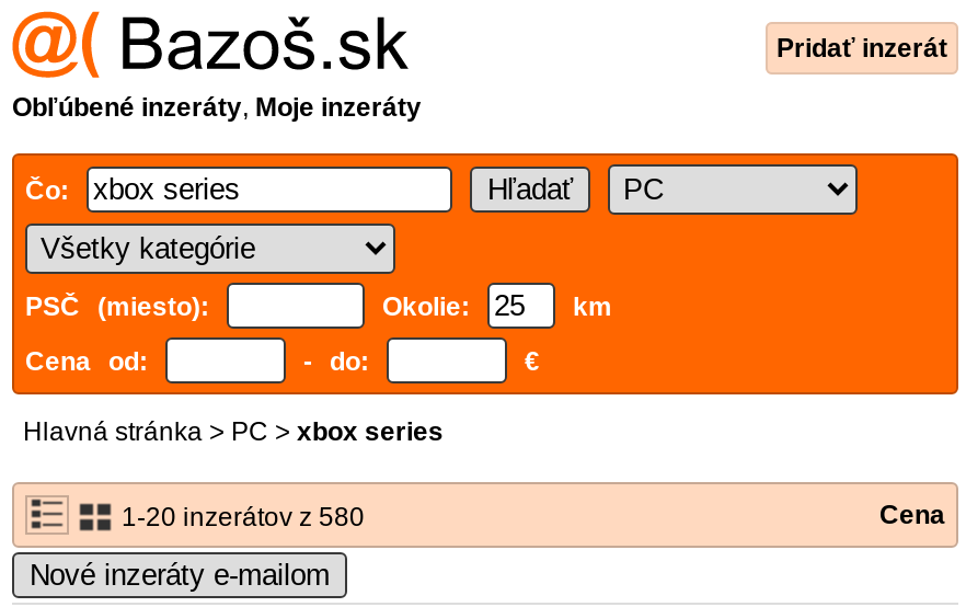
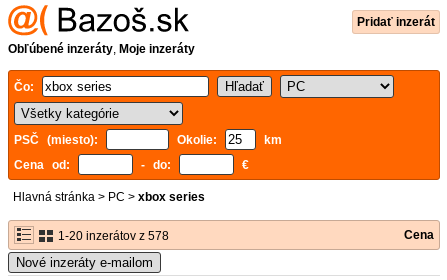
[115,502,365,532] 1-20 inzerátov z 580 -> [55,229,169,243] 1-20 inzerátov z 578

